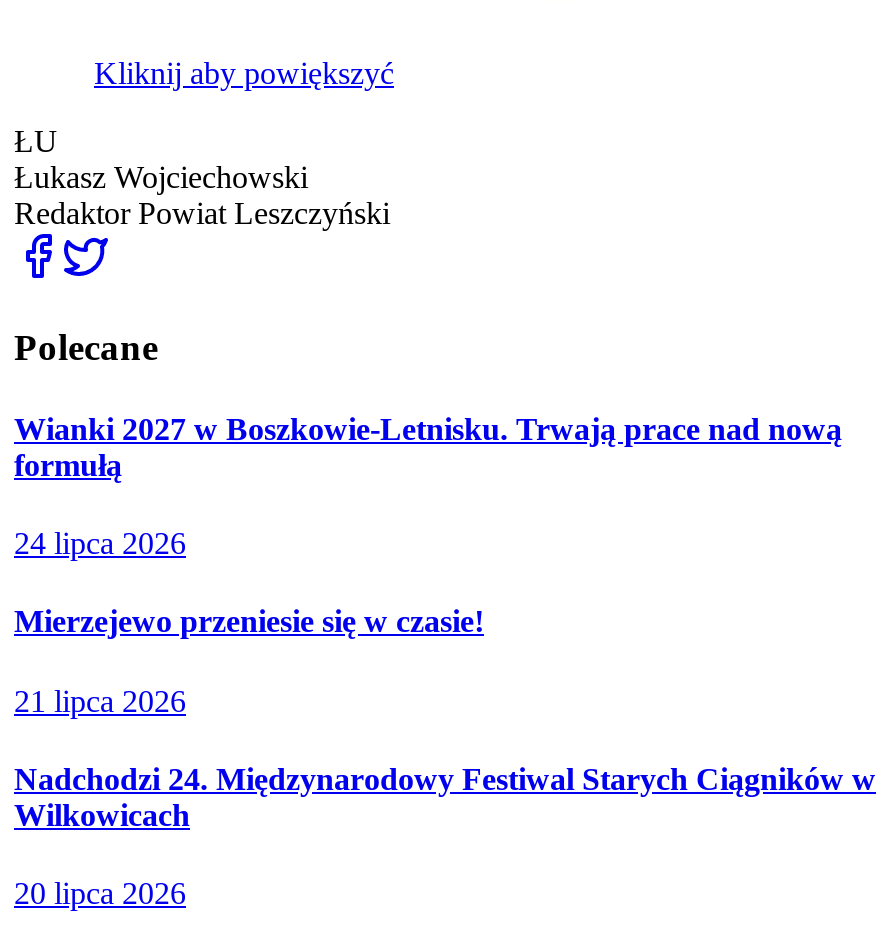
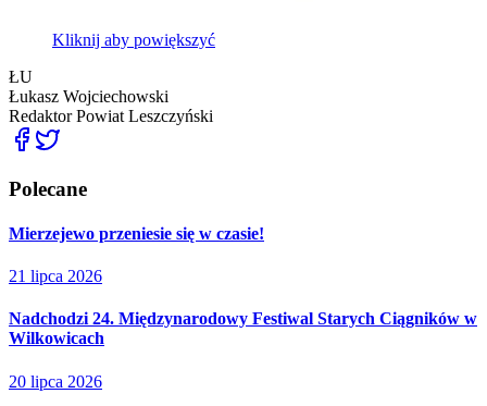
[14,412,842,560] Wianki 2027 w Boszkowie-Letnisku. Trwają prace nad nową | formułą | 24 lipca 2026 -> none

